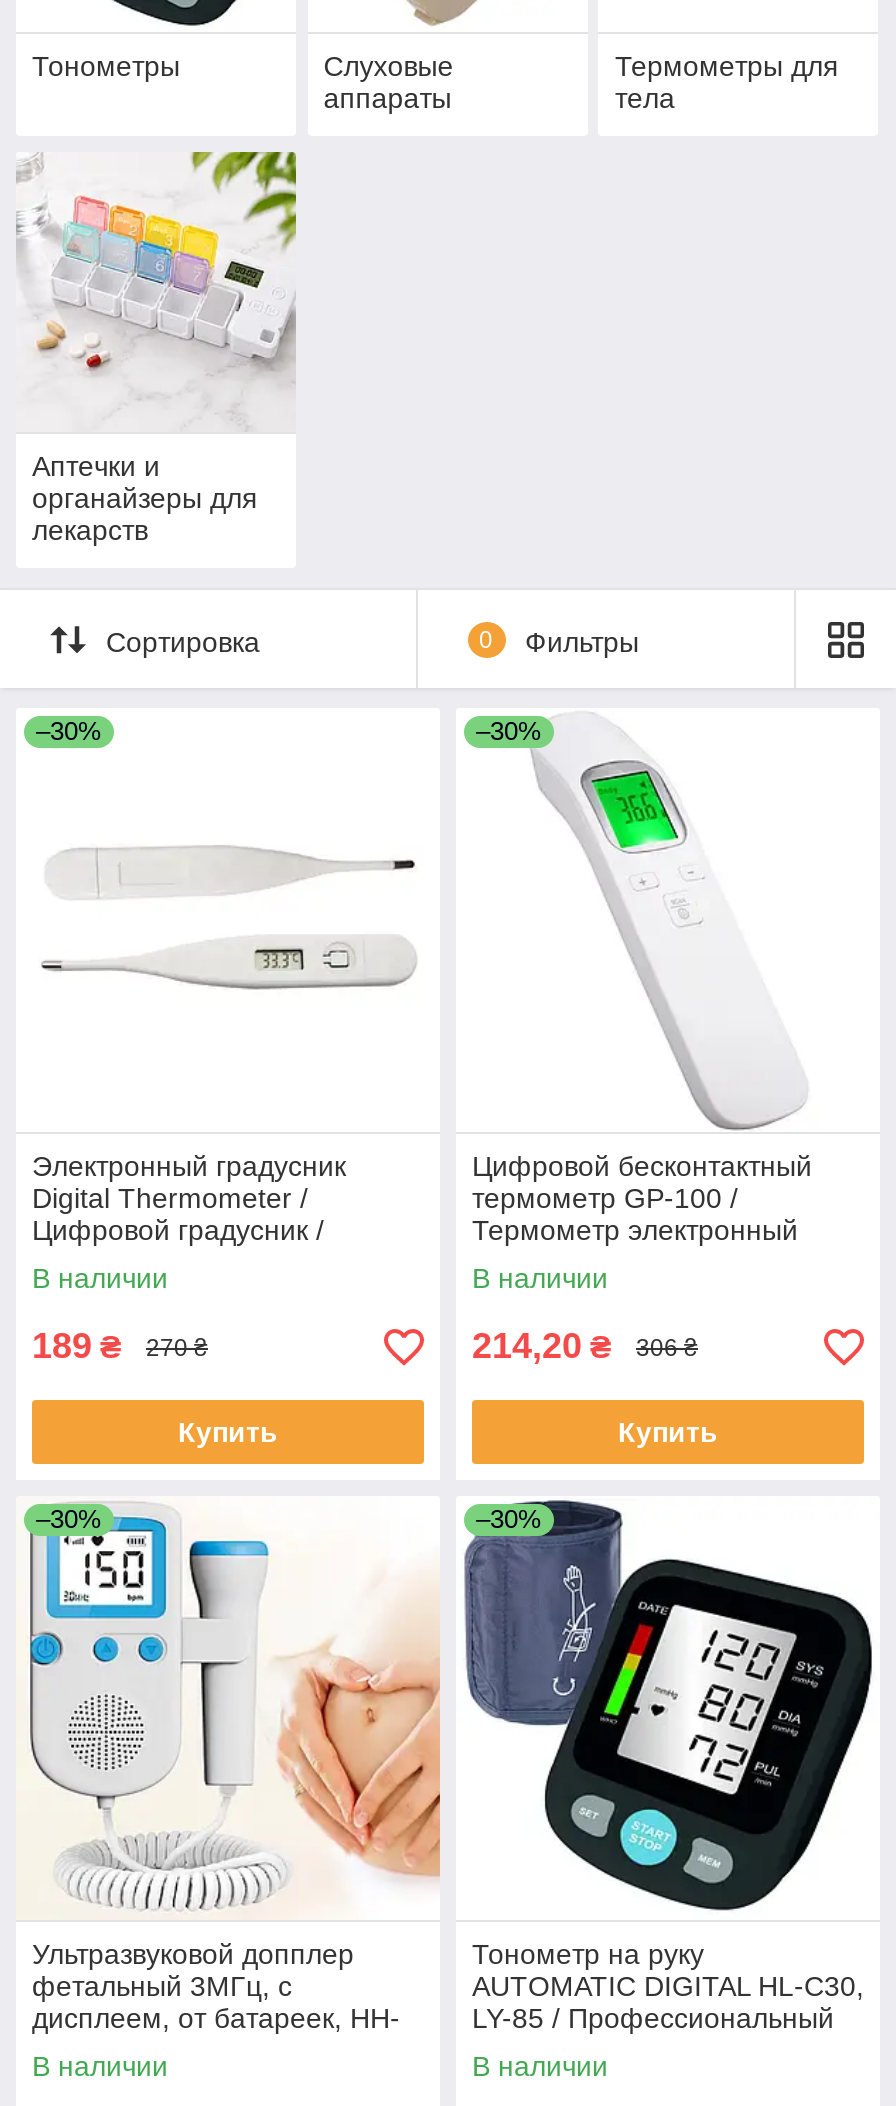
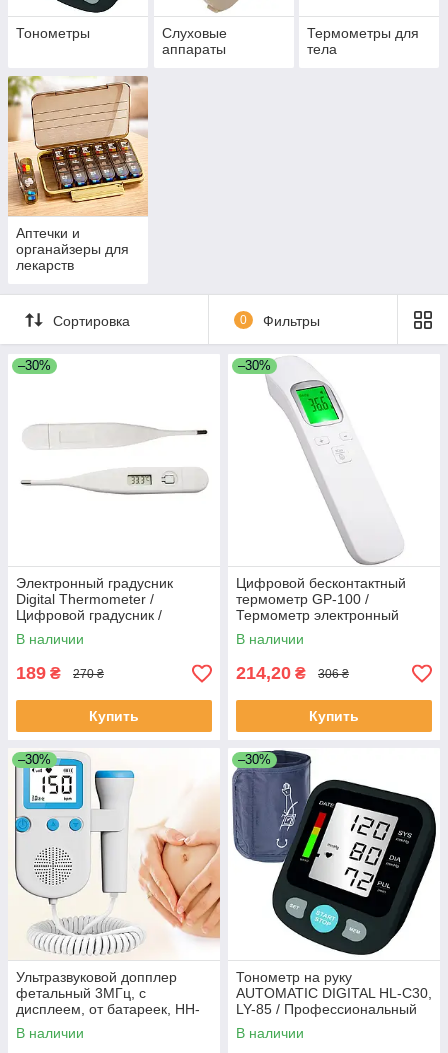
[16,150,298,430] [image] -> [7,75,148,216] [image]

